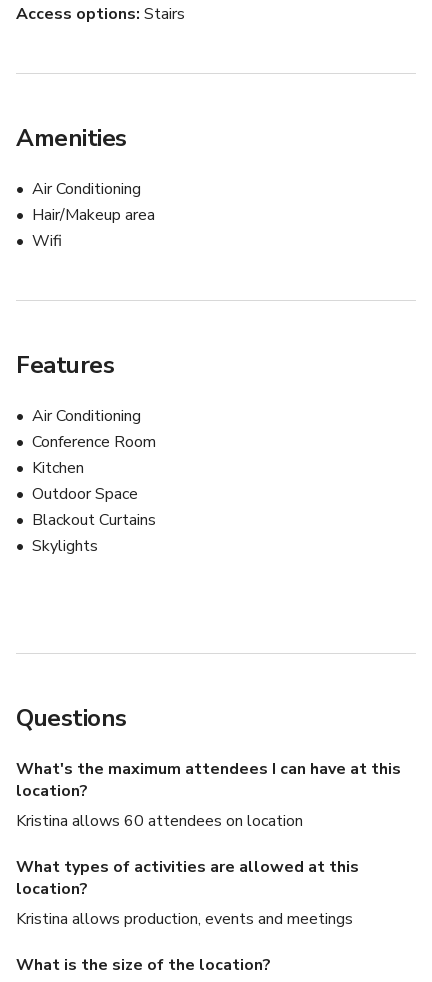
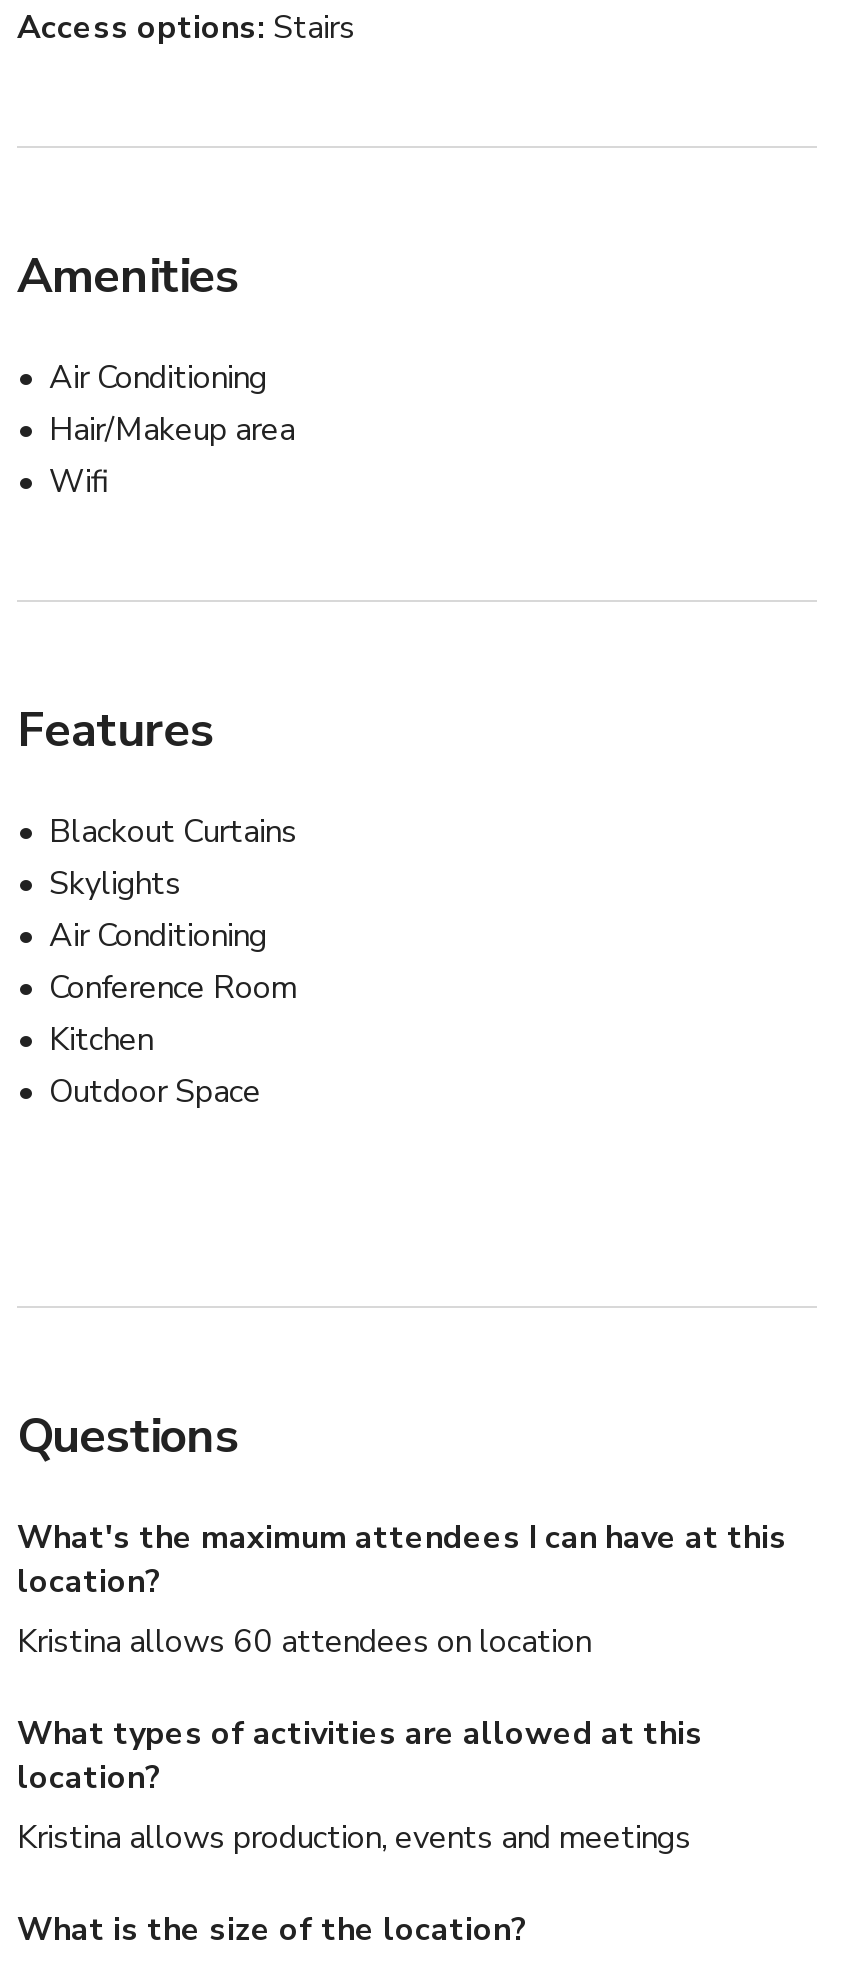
moved [32,405,156,505] -> [49,914,297,1114]: Air Conditioning | Conference Room | Kitchen | Outdoor Space
moved [32,509,156,557] -> [49,810,297,906]: Blackout Curtains | Skylights

